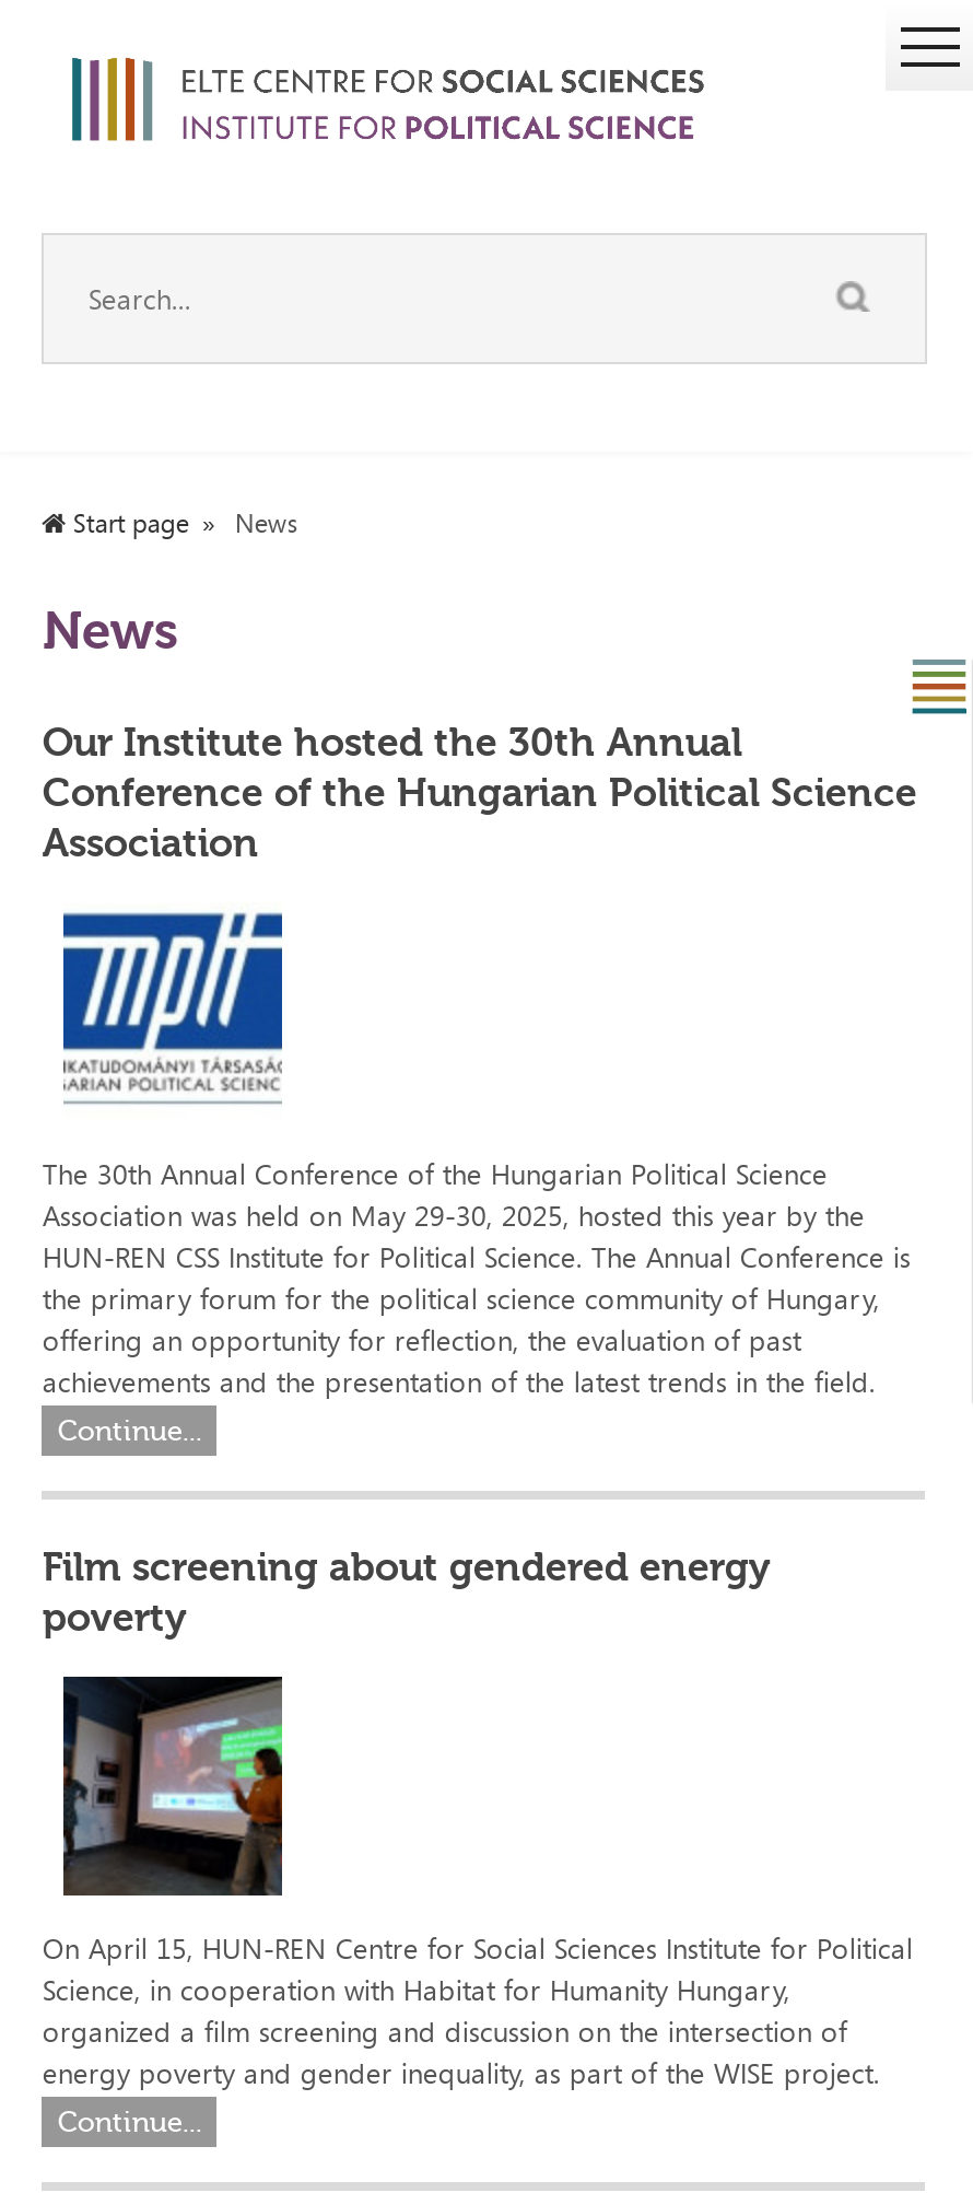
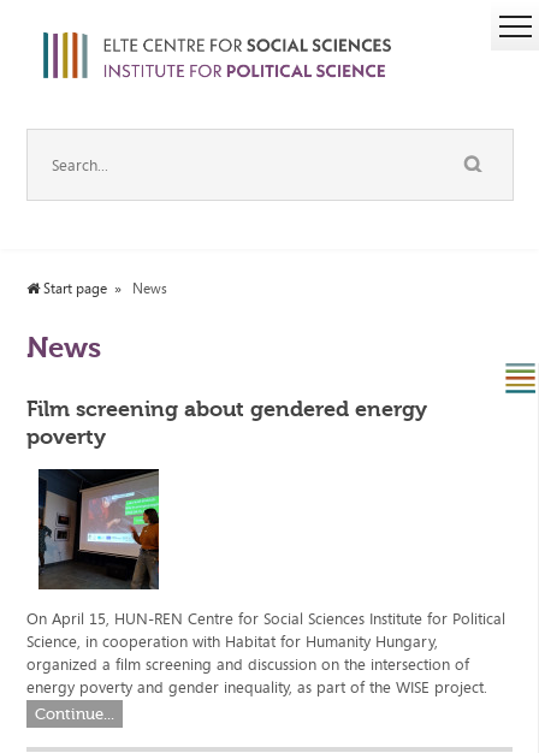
[42,719,917,868] Our Institute hosted the 30th Annual | Conference of the Hungarian Political Science | Association -> none
[42,885,910,1447] [image] | The 30th Annual Conference of the Hungarian Political Science | Association was held on May 29-30, 2025, hosted this year by the | HUN-REN CSS Institute for Political Science. The Annual Conference is | the primary forum for the political science community of Hungary, | offering an opportunity for reflection, the evaluation of past | achievements and the presentation of the latest trends in the field. | Continue... -> none

